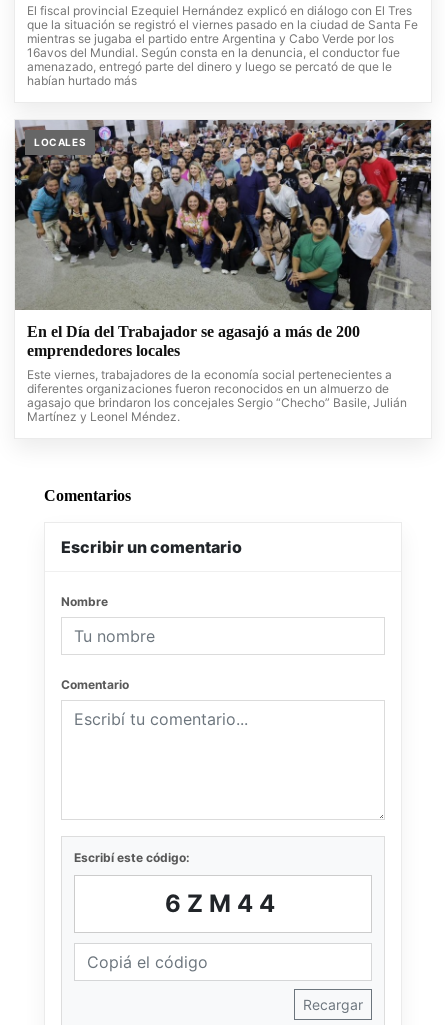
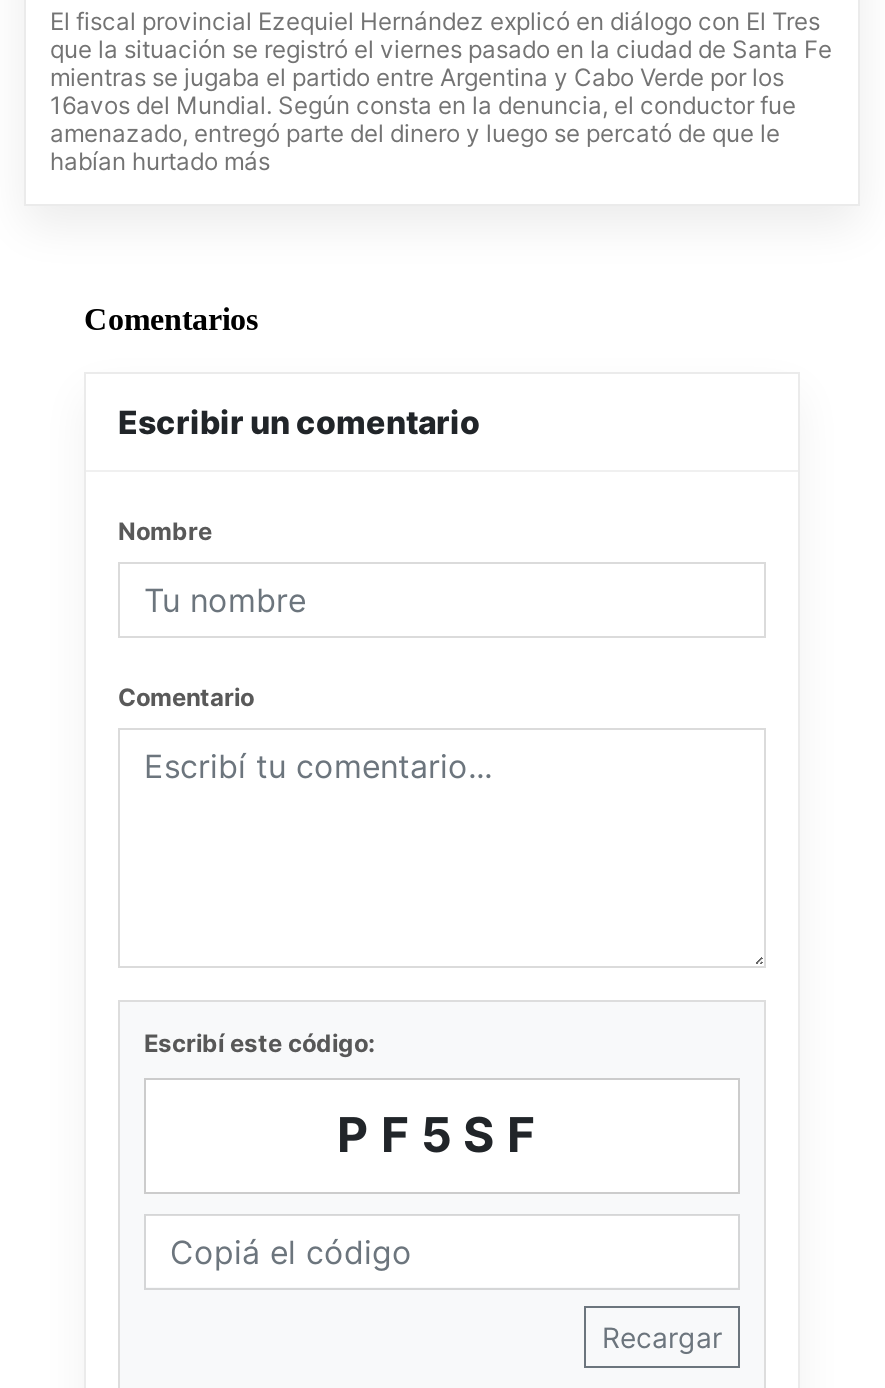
[14,119,432,311] [image] | LOCALES -> none
[27,323,407,424] En el Día del Trabajador se agasajó a más de 200 | emprendedores locales | Este viernes, trabajadores de la economía social pertenecientes a | diferentes organizaciones fueron reconocidos en un almuerzo de | agasajo que brindaron los concejales Sergio “Checho” Basile, Julián | Martínez y Leonel Méndez. -> none
[165,889,281,918] 6ZM44 -> [337,1105,547,1163] PF5SF

